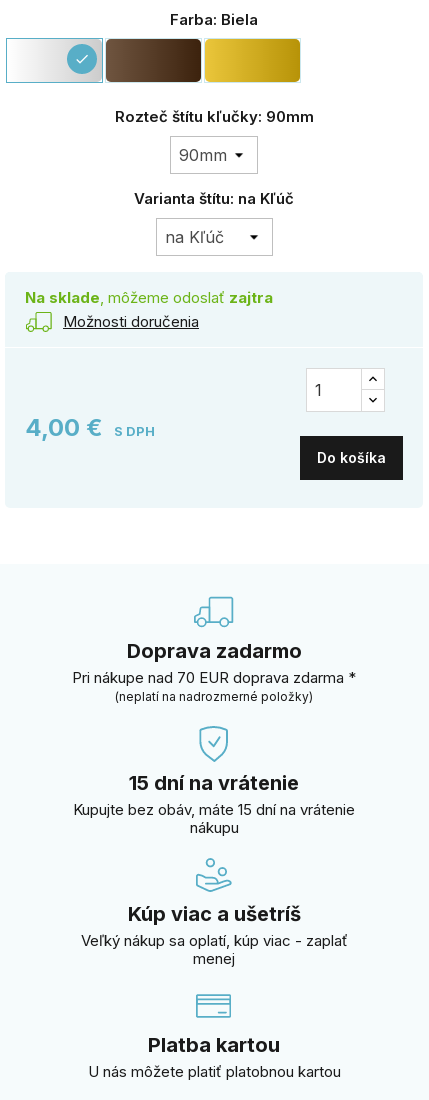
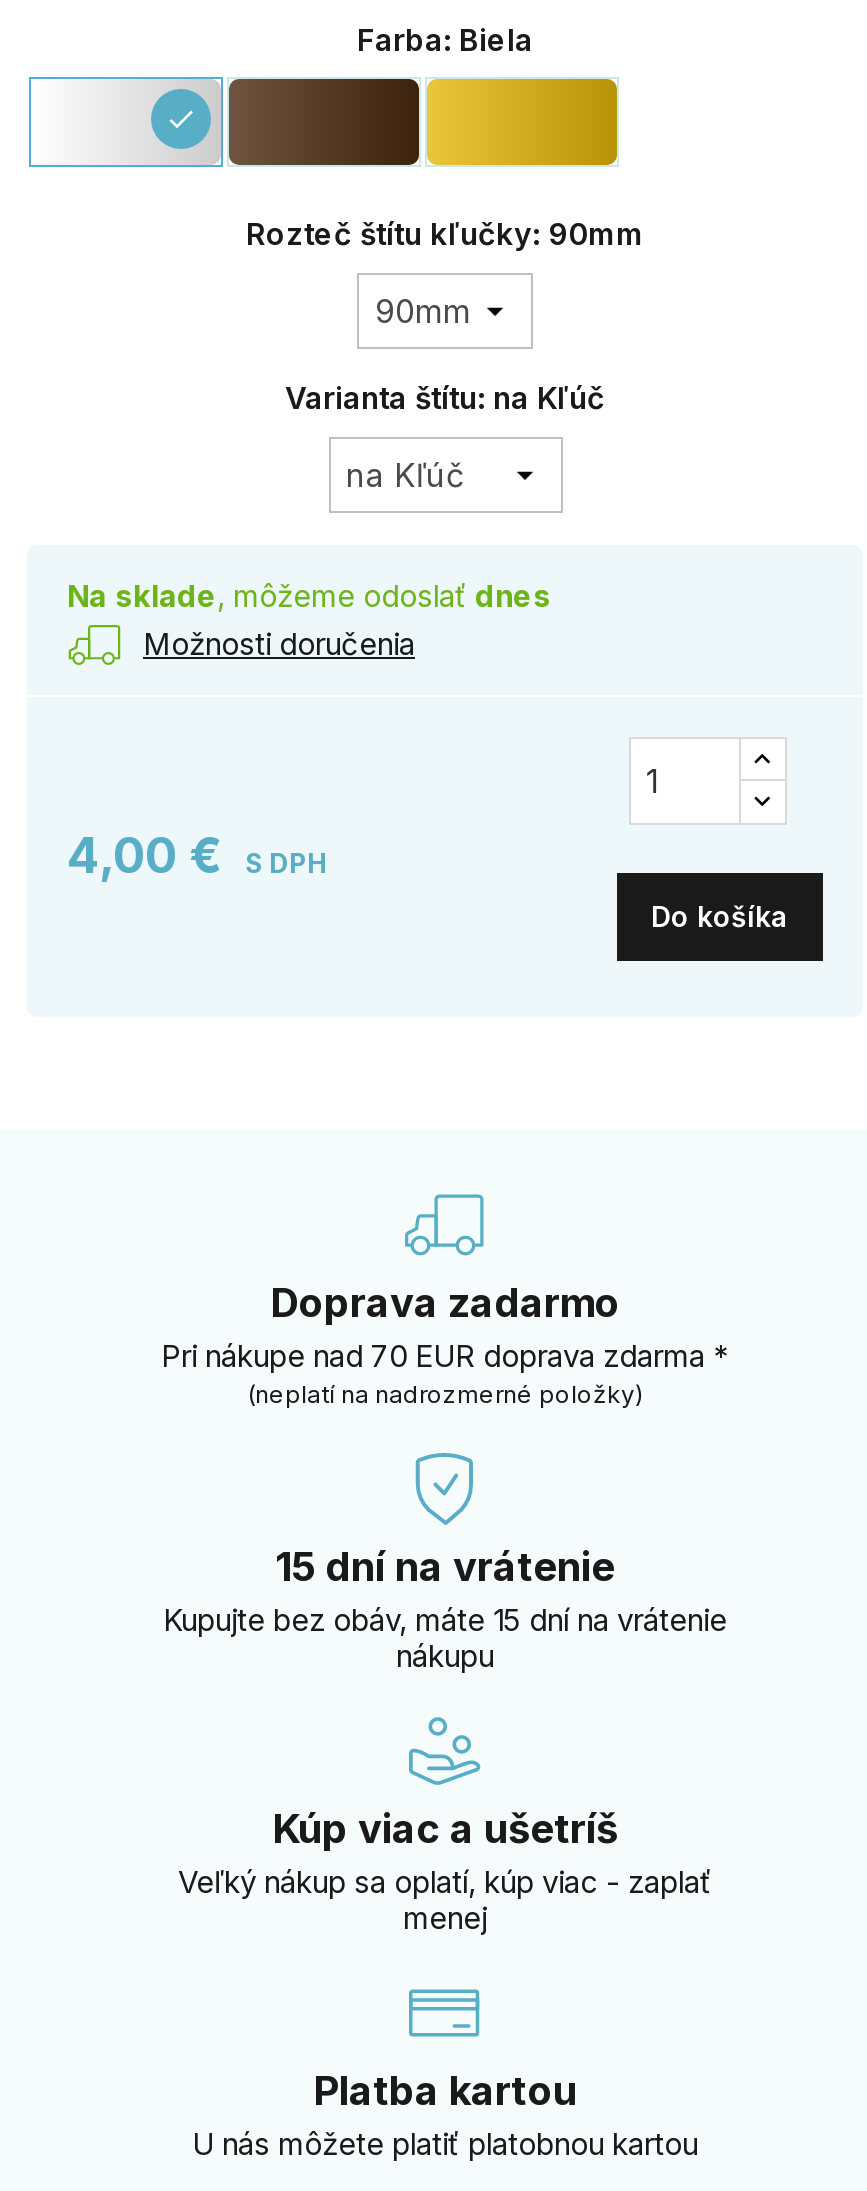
[25,288,273,307] Na sklade, môžeme odoslať zajtra -> [67,576,551,614] Na sklade, môžeme odoslať dnes

